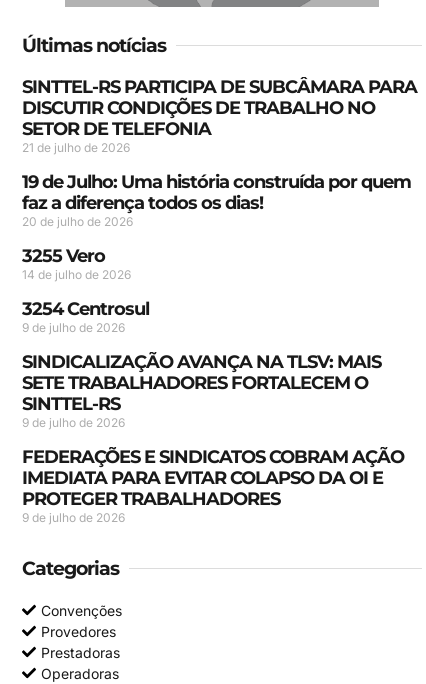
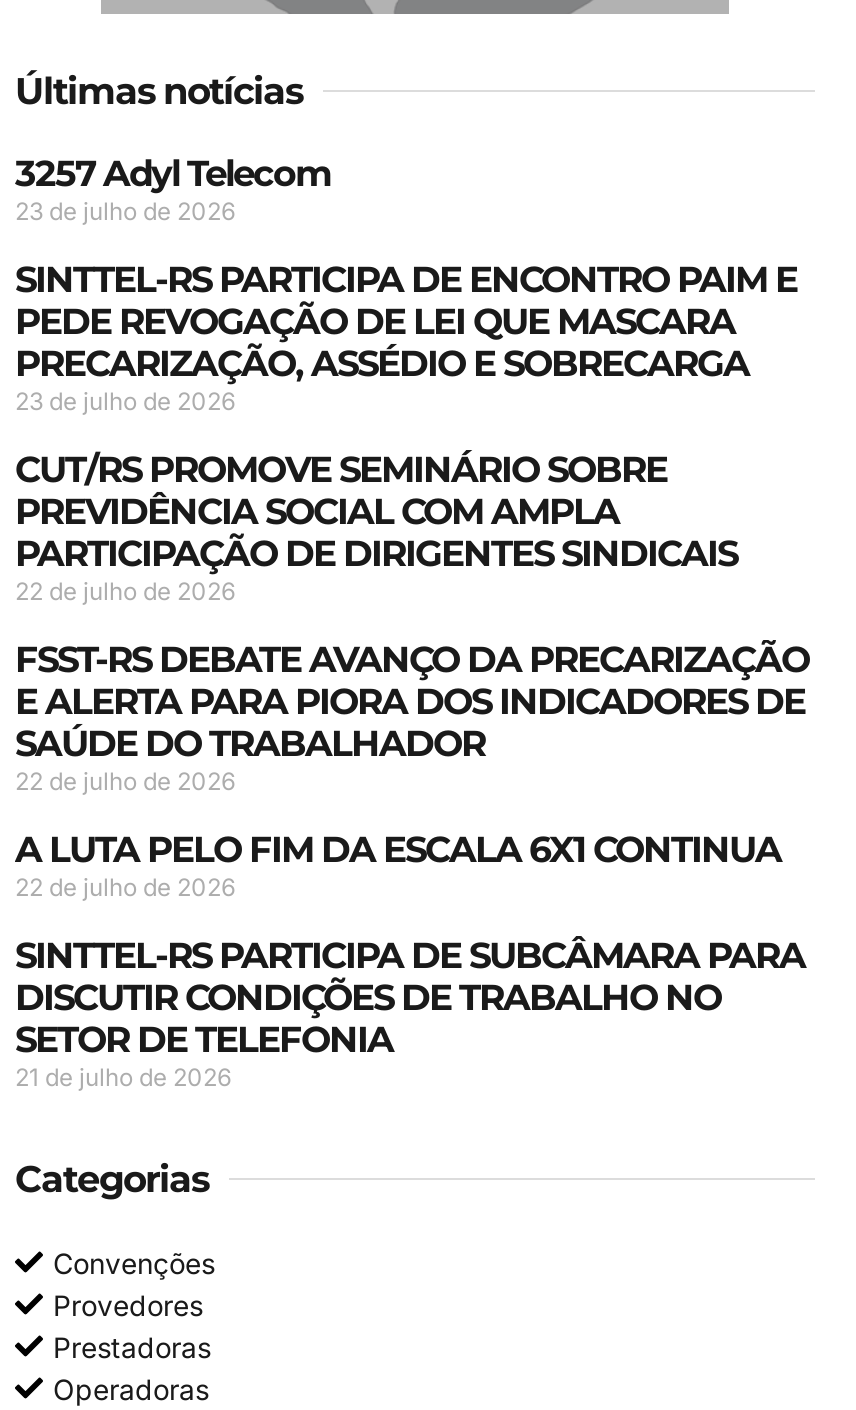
none -> [15,152,809,902] 3257 Adyl Telecom | 23 de julho de 2026 | SINTTEL-RS PARTICIPA DE ENCONTRO PAIM E | PEDE REVOGAÇÃO DE LEI QUE MASCARA | PRECARIZAÇÃO, ASSÉDIO E SOBRECARGA | 23 de julho de 2026 | CUT/RS PROMOVE SEMINÁRIO SOBRE | PREVIDÊNCIA SOCIAL COM AMPLA | PARTICIPAÇÃO DE DIRIGENTES SINDICAIS | 22 de julho de 2026 | FSST-RS DEBATE AVANÇO DA PRECARIZAÇÃO | E ALERTA PARA PIORA DOS INDICADORES DE | SAÚDE DO TRABALHADOR | 22 de julho de 2026 | A LUTA PELO FIM DA ESCALA 6X1 CONTINUA | 22 de julho de 2026
moved [22,76,417,155] -> [15,934,805,1092]: SINTTEL-RS PARTICIPA DE SUBCÂMARA PARA | DISCUTIR CONDIÇÕES DE TRABALHO NO | SETOR DE TELEFONIA | 21 de julho de 2026
[22,171,411,525] 19 de Julho: Uma história construída por quem | faz a diferença todos os dias! | 20 de julho de 2026 | 3255 Vero | 14 de julho de 2026 | 3254 Centrosul | 9 de julho de 2026 | SINDICALIZAÇÃO AVANÇA NA TLSV: MAIS | SETE TRABALHADORES FORTALECEM O | SINTTEL-RS | 9 de julho de 2026 | FEDERAÇÕES E SINDICATOS COBRAM AÇÃO | IMEDIATA PARA EVITAR COLAPSO DA OI E | PROTEGER TRABALHADORES | 9 de julho de 2026 -> none

